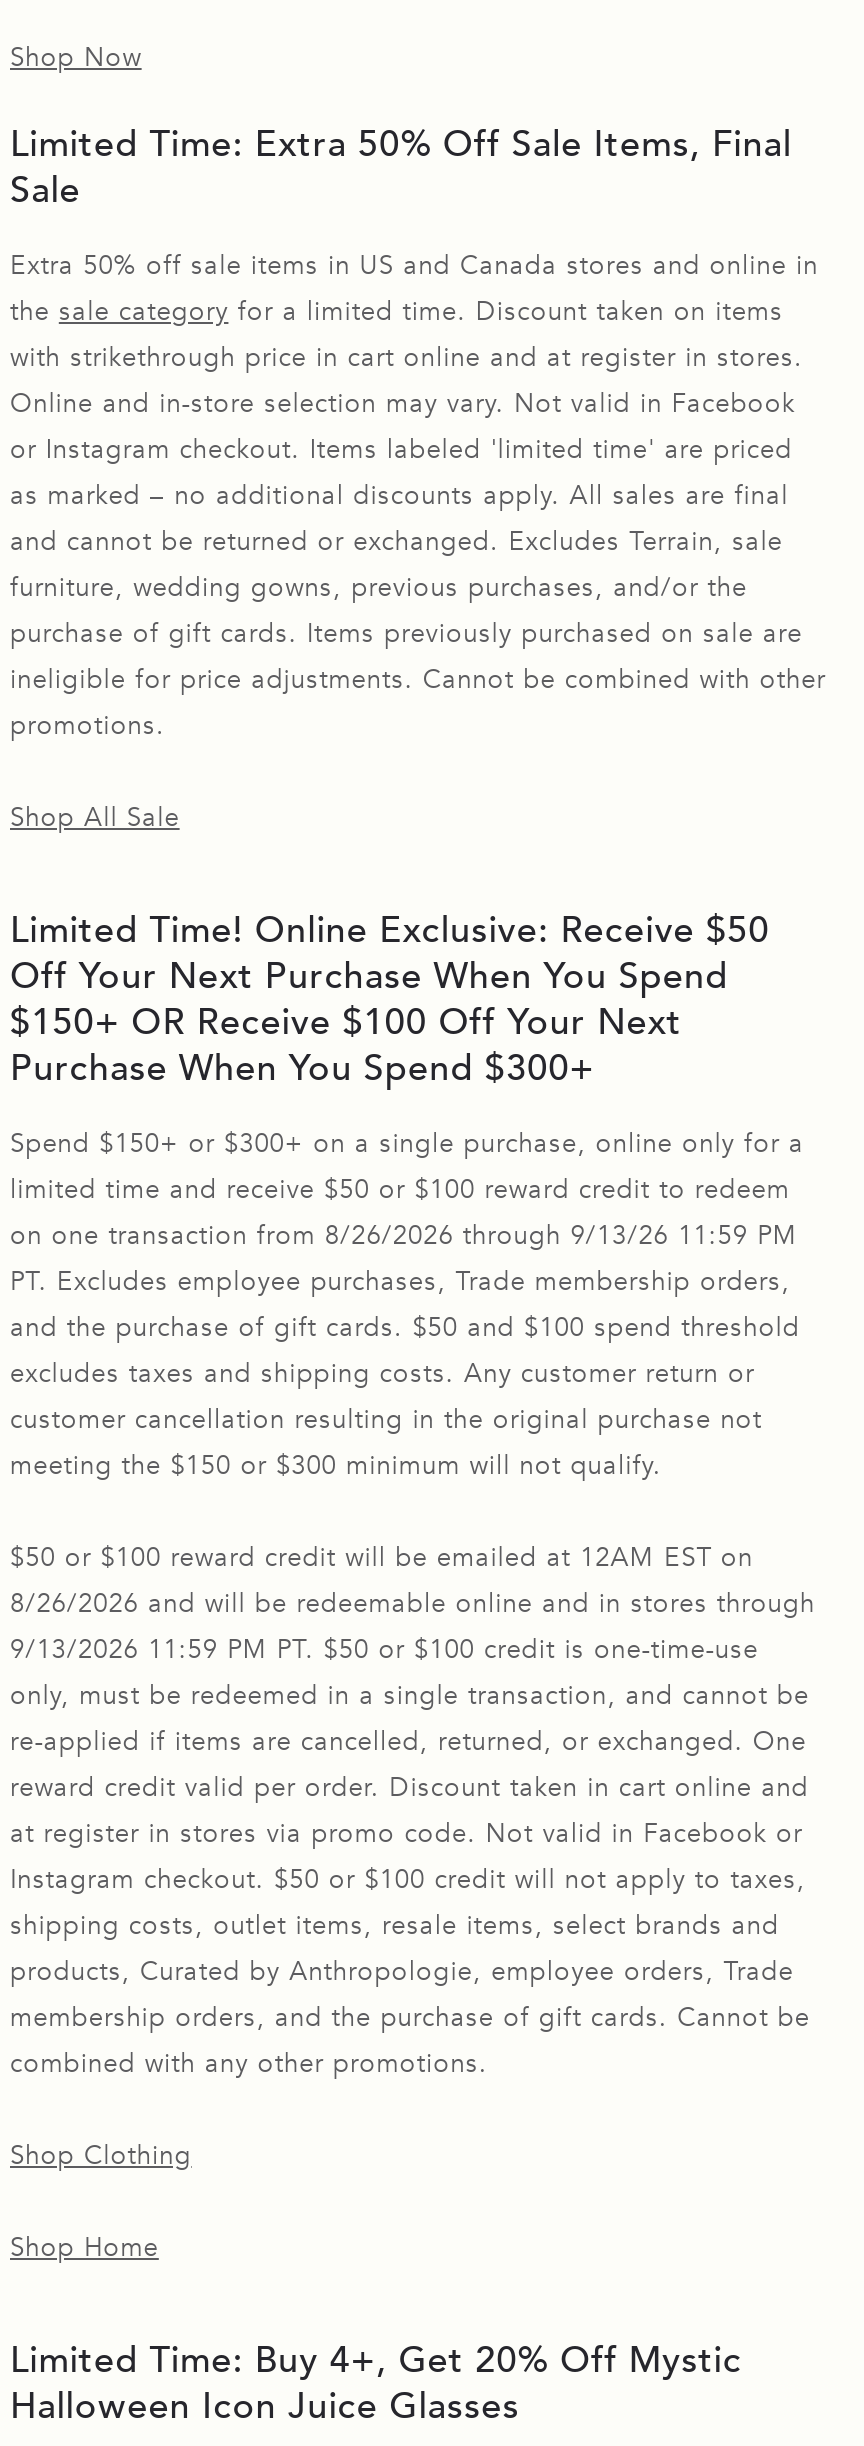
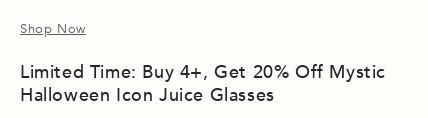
[10,122,826,2264] Limited Time: Extra 50% Off Sale Items, Final | Sale | Extra 50% off sale items in US and Canada stores and online in | the sale category for a limited time. Discount taken on items | with strikethrough price in cart online and at register in stores. | Online and in-store selection may vary. Not valid in Facebook | or Instagram checkout. Items labeled 'limited time' are priced | as marked – no additional discounts apply. All sales are final | and cannot be returned or exchanged. Excludes Terrain, sale | furniture, wedding gowns, previous purchases, and/or the | purchase of gift cards. Items previously purchased on sale are | ineligible for price adjustments. Cannot be combined with other | promotions. | Shop All Sale | Limited Time! Online Exclusive: Receive $50 | Off Your Next Purchase When You Spend | $150+ OR Receive $100 Off Your Next | Purchase When You Spend $300+ | Spend $150+ or $300+ on a single purchase, online only for a | limited time and receive $50 or $100 reward credit to redeem | on one transaction from 8/26/2026 through 9/13/26 11:59 PM | PT. Excludes employee purchases, Trade membership orders, | and the purchase of gift cards. $50 and $100 spend threshold | excludes taxes and shipping costs. Any customer return or | customer cancellation resulting in the original purchase not | meeting the $150 or $300 minimum will not qualify. | $50 or $100 reward credit will be emailed at 12AM EST on | 8/26/2026 and will be redeemable online and in stores through | 9/13/2026 11:59 PM PT. $50 or $100 credit is one-time-use | only, must be redeemed in a single transaction, and cannot be | re-applied if items are cancelled, returned, or exchanged. One | reward credit valid per order. Discount taken in cart online and | at register in stores via promo code. Not valid in Facebook or | Instagram checkout. $50 or $100 credit will not apply to taxes, | shipping costs, outlet items, resale items, select brands and | products, Curated by Anthropologie, employee orders, Trade | membership orders, and the purchase of gift cards. Cannot be | combined with any other promotions. | Shop Clothing | Shop Home -> none

